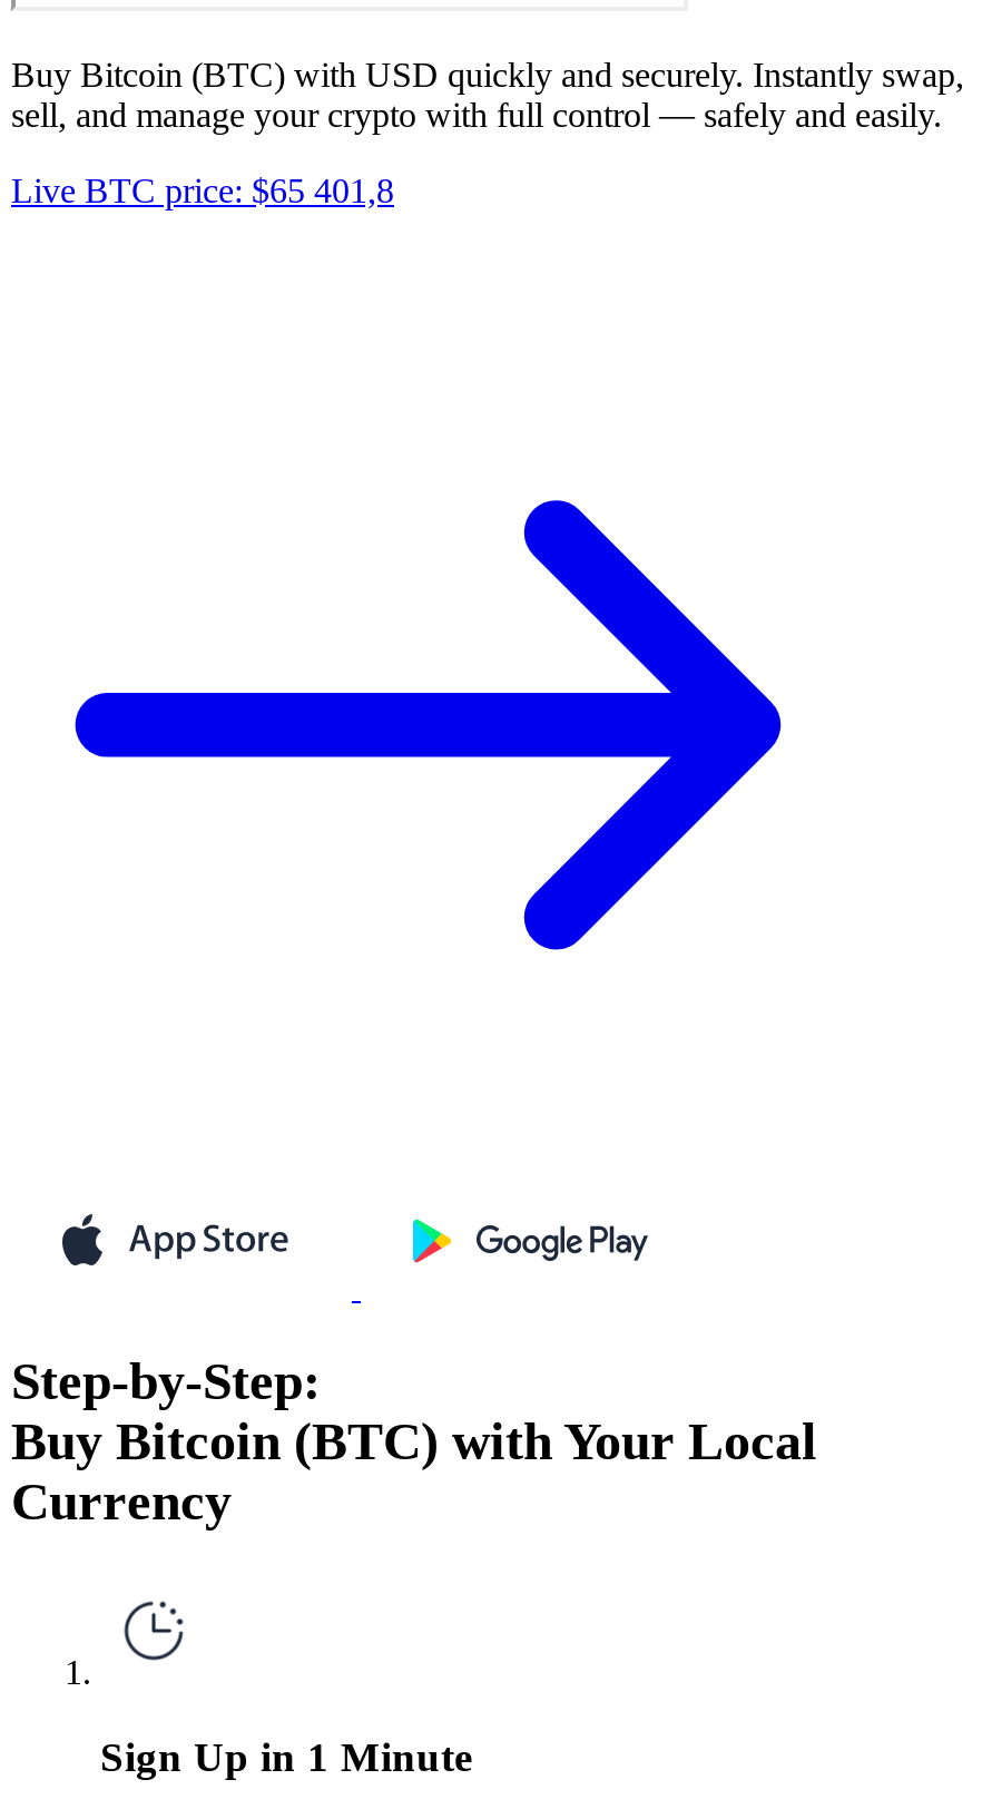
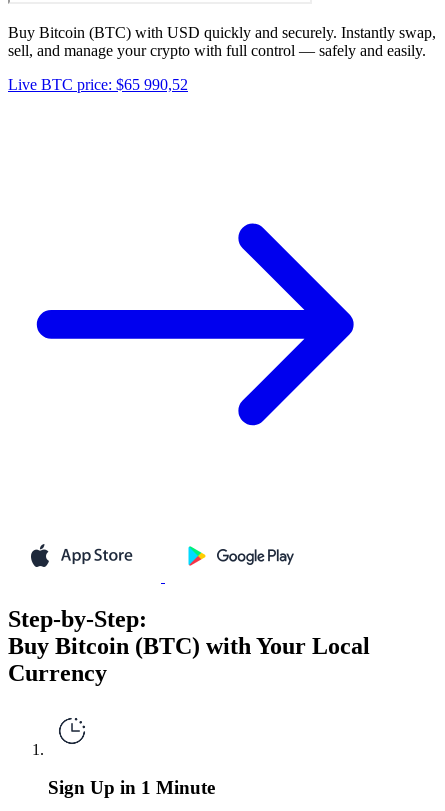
[11,171,394,209] Live BTC price: $65 401,8 -> [8,76,188,93] Live BTC price: $65 990,52

